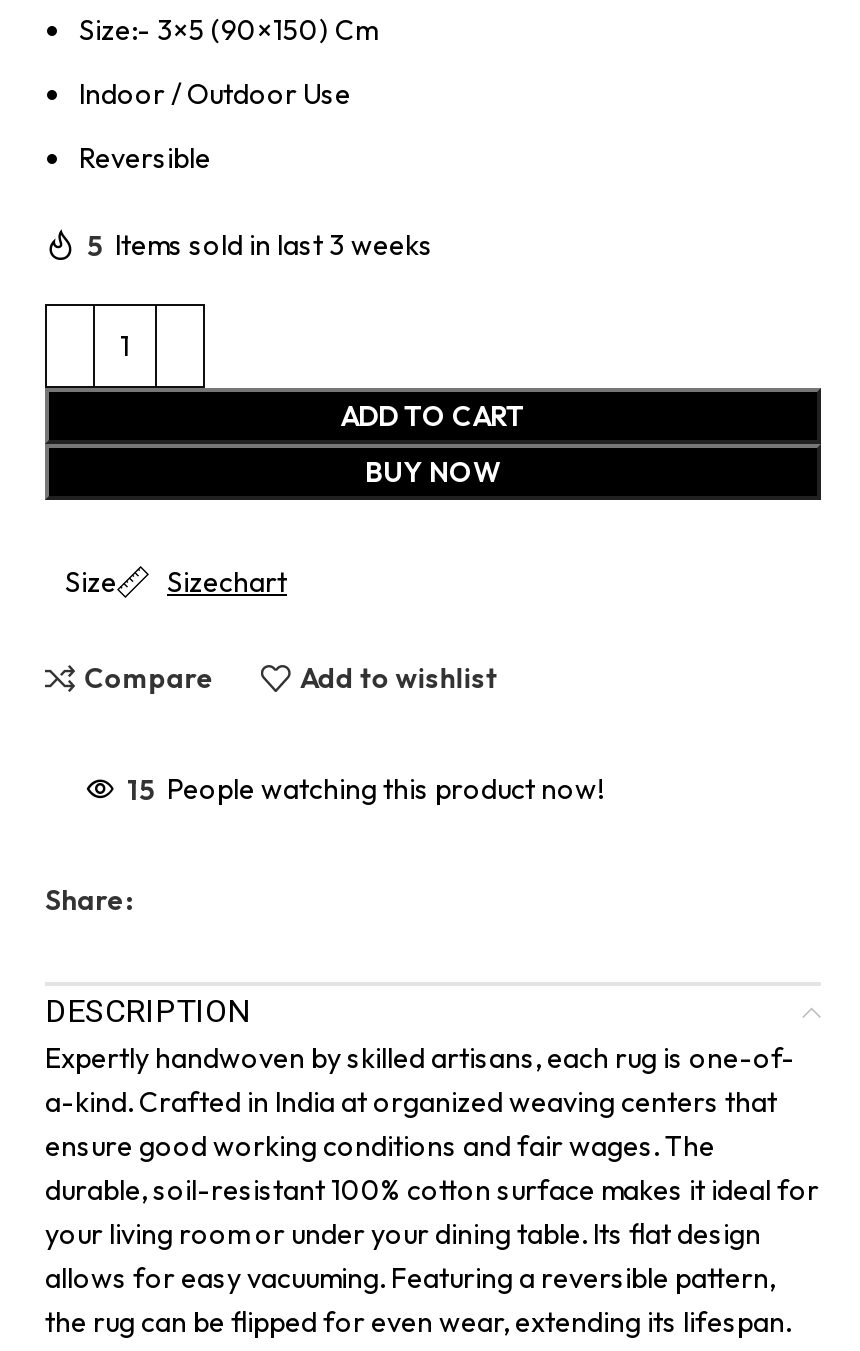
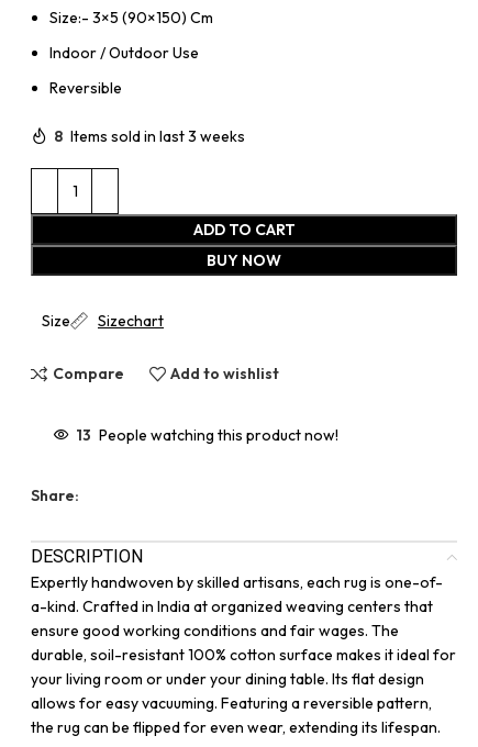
[87,227,433,263] 5 Items sold in last 3 weeks -> [54,126,245,146] 8 Items sold in last 3 weeks
[127,771,603,807] 15 People watching this product now! -> [76,425,338,445] 13 People watching this product now!

